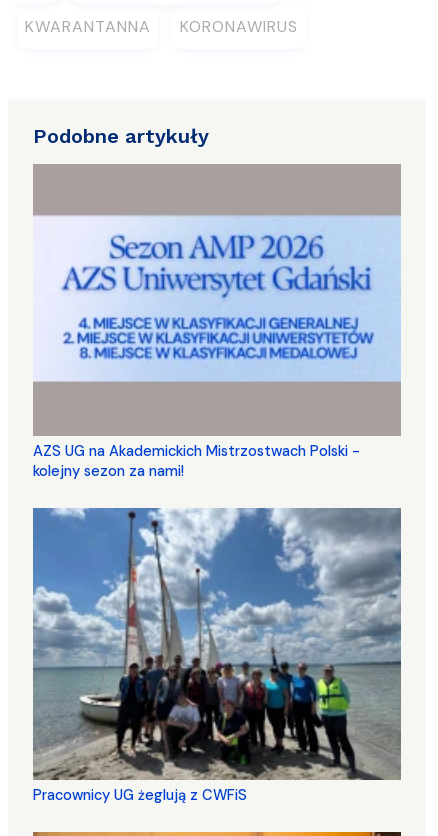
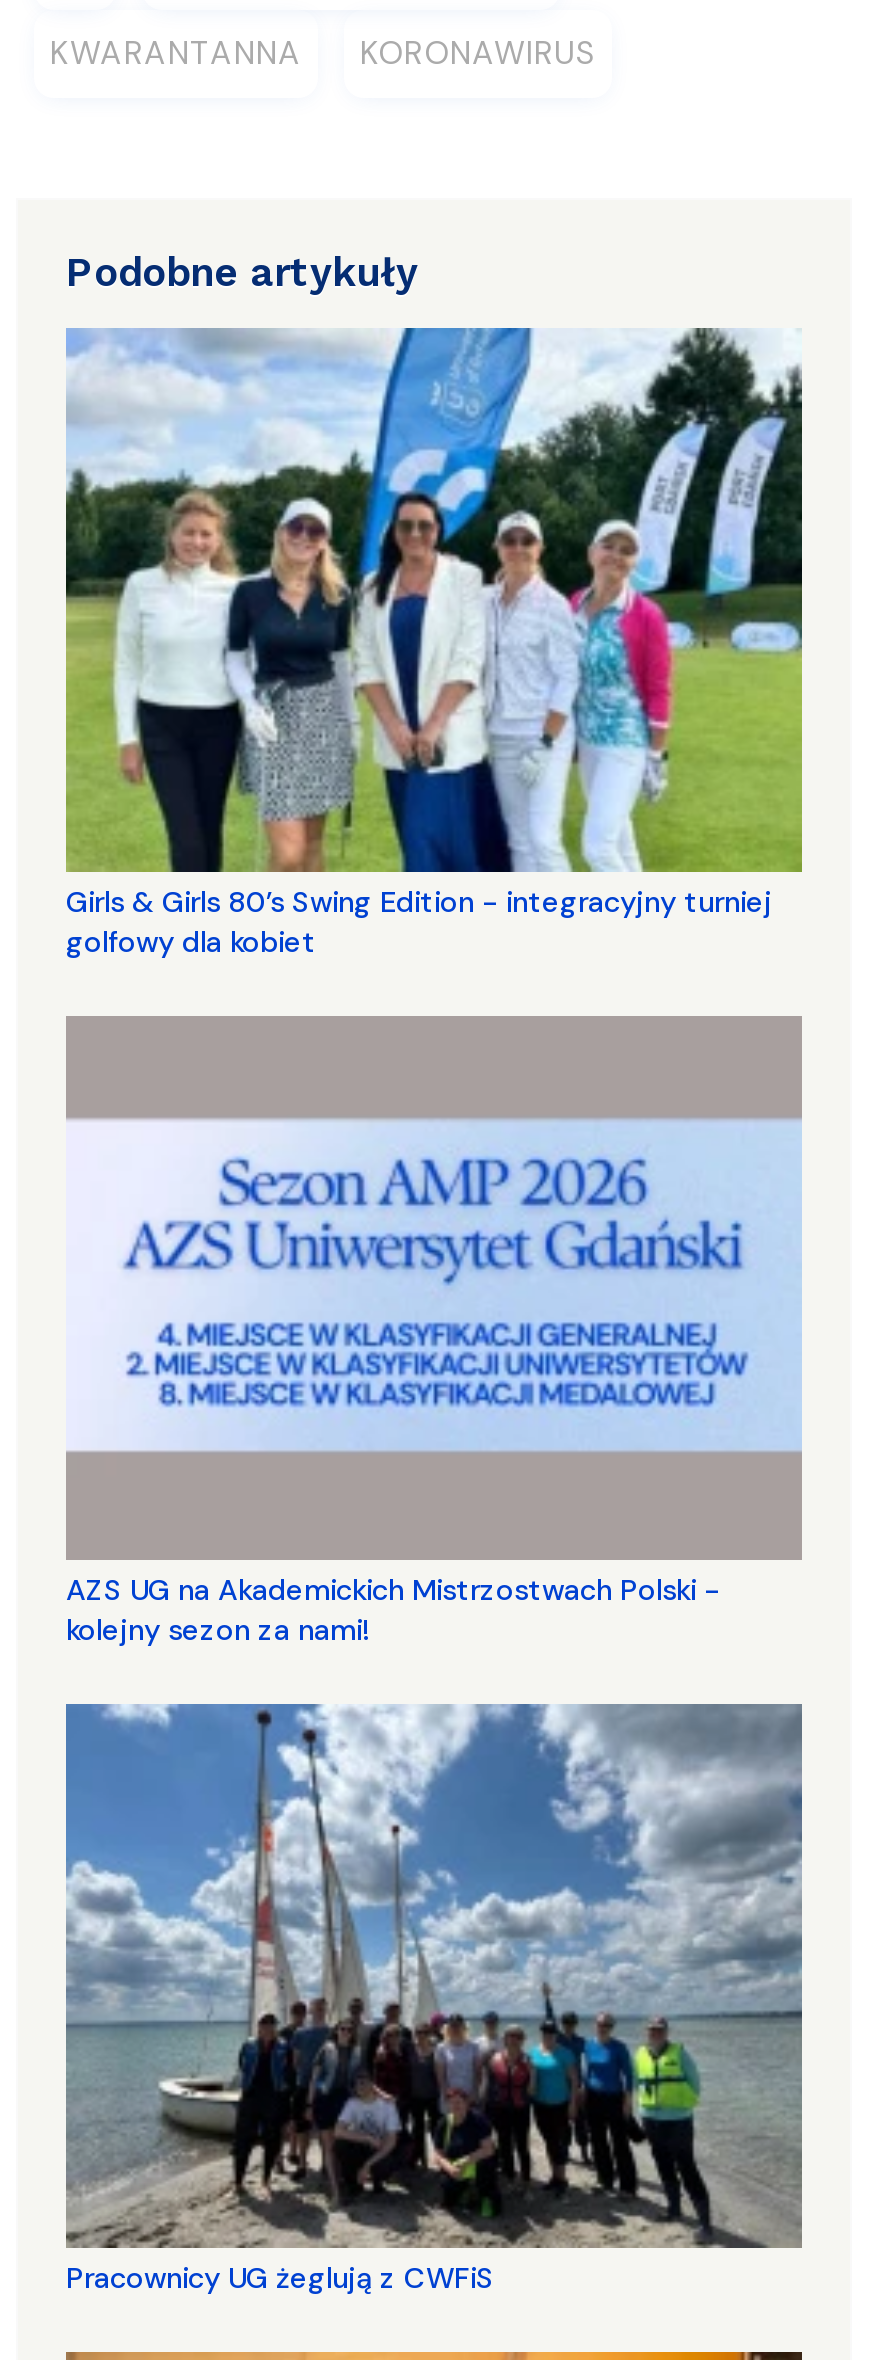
none -> [64,326,804,962] [image] | Girls & Girls 80’s Swing Edition - integracyjny turniej | golfowy dla kobiet

